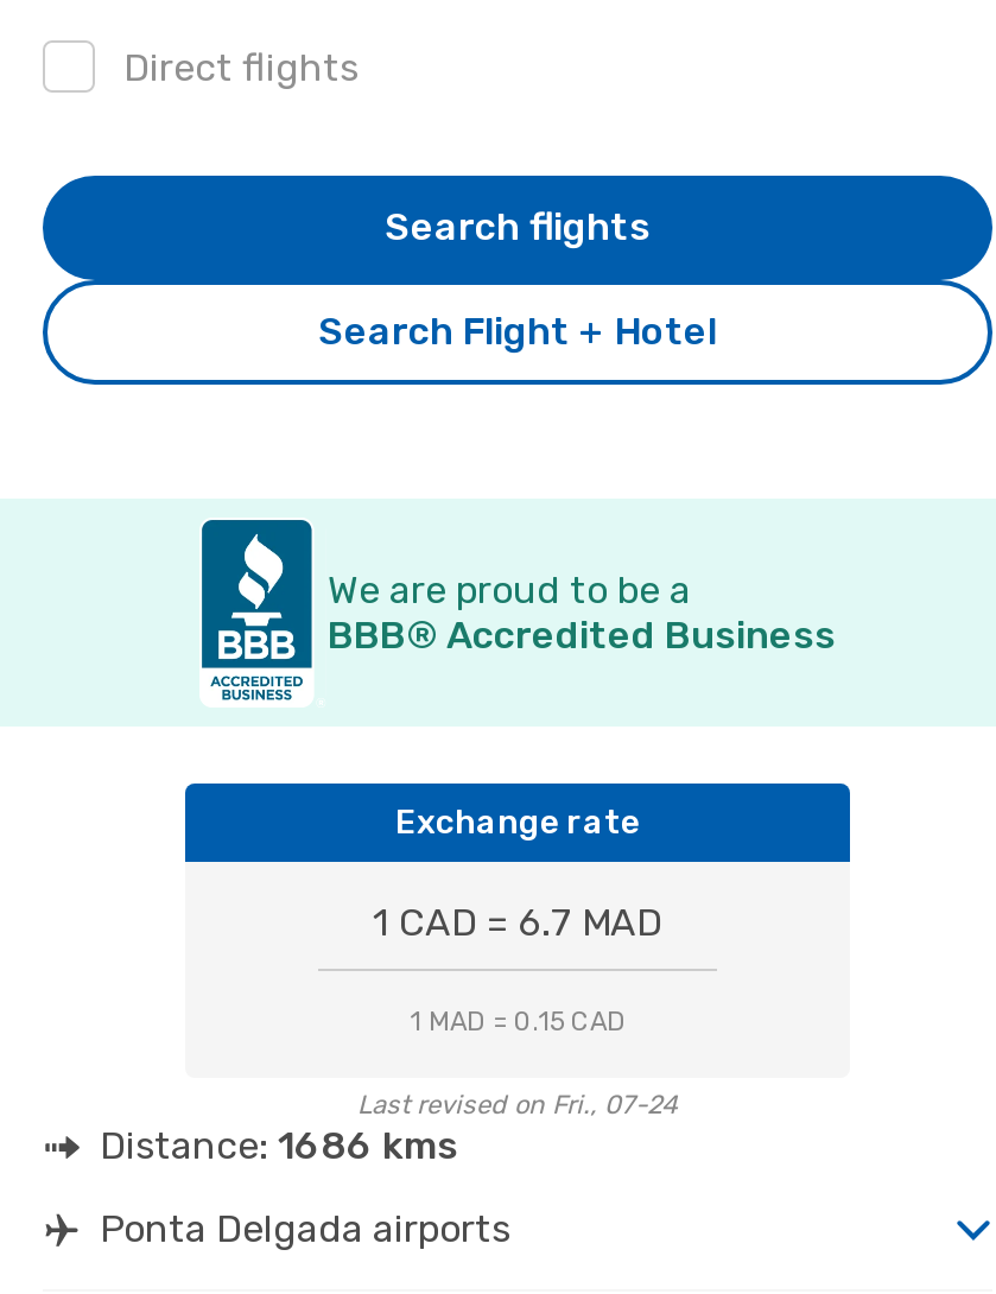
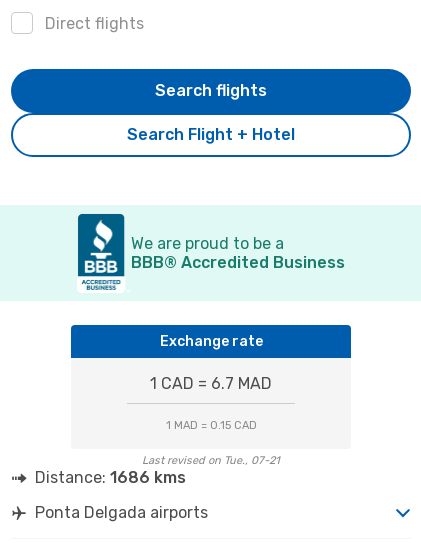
[357,1089,678,1120] Last revised on Fri., 07-24 -> [142,454,280,467] Last revised on Tue., 07-21

